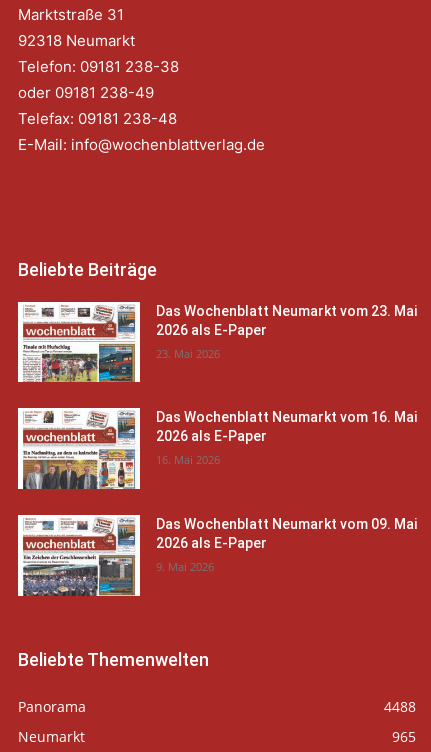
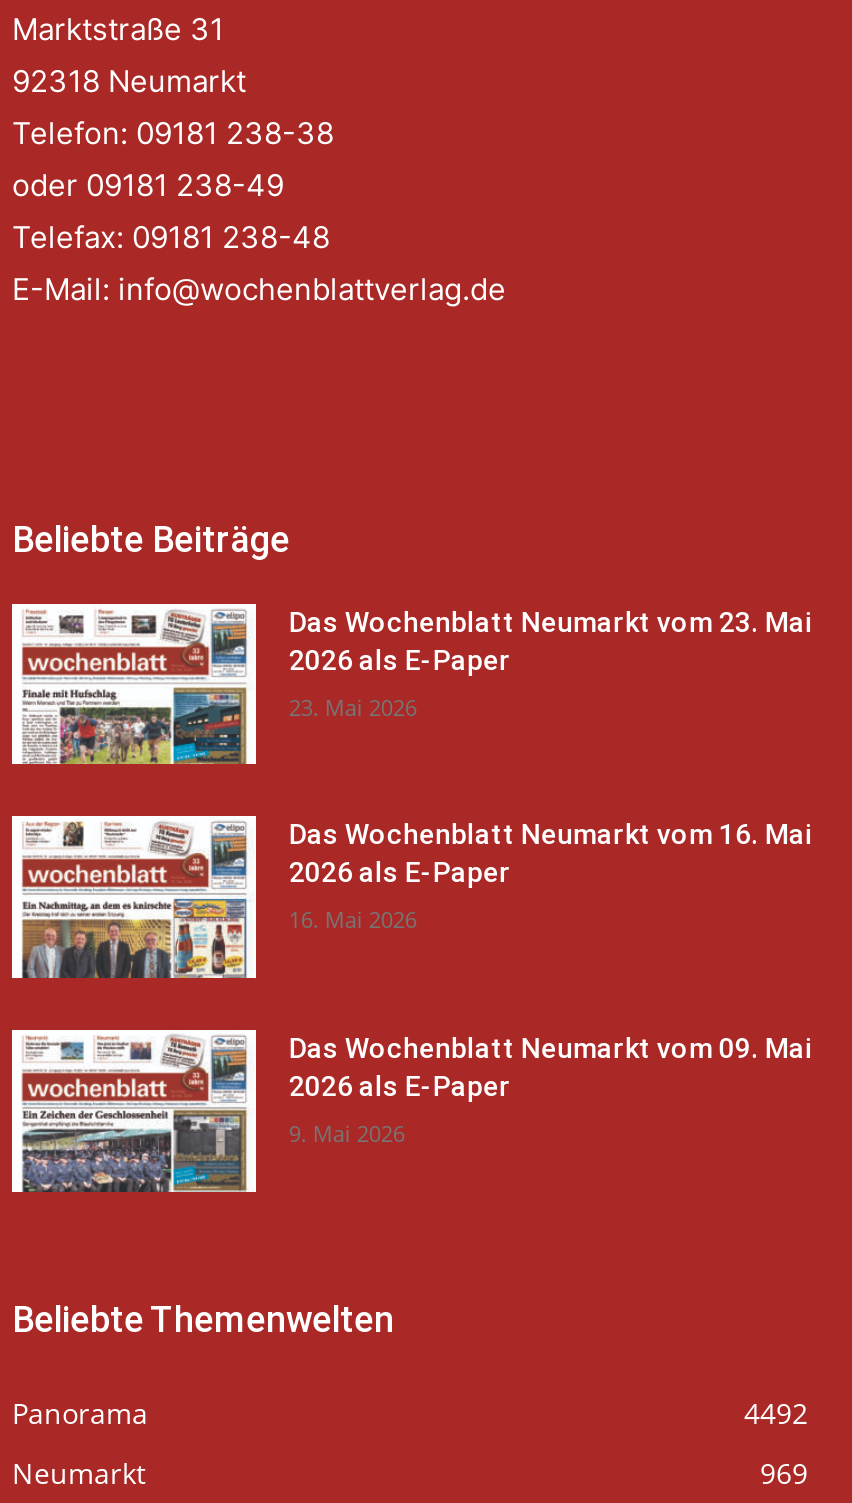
[384,697,416,716] 4488 -> [744,1394,808,1432] 4492
[392,727,416,746] 965 -> [760,1454,808,1492] 969

